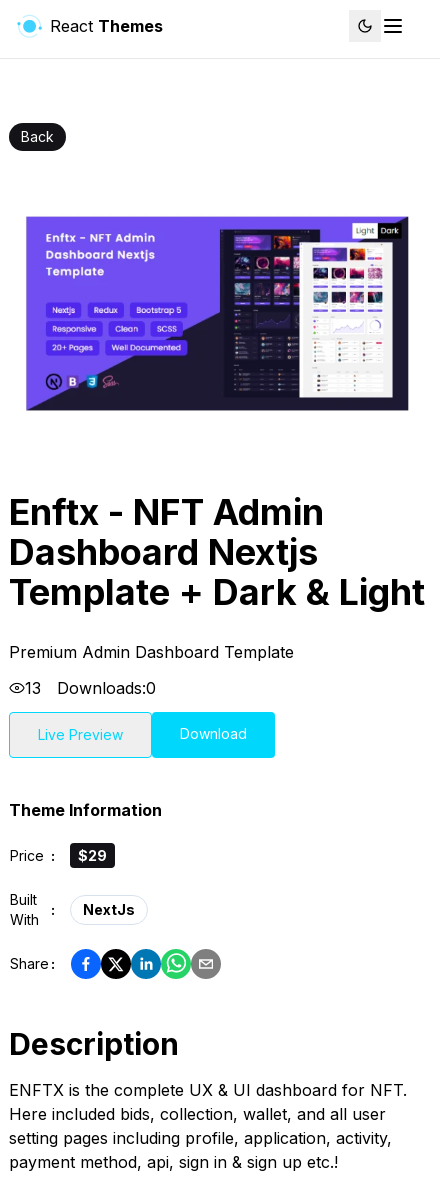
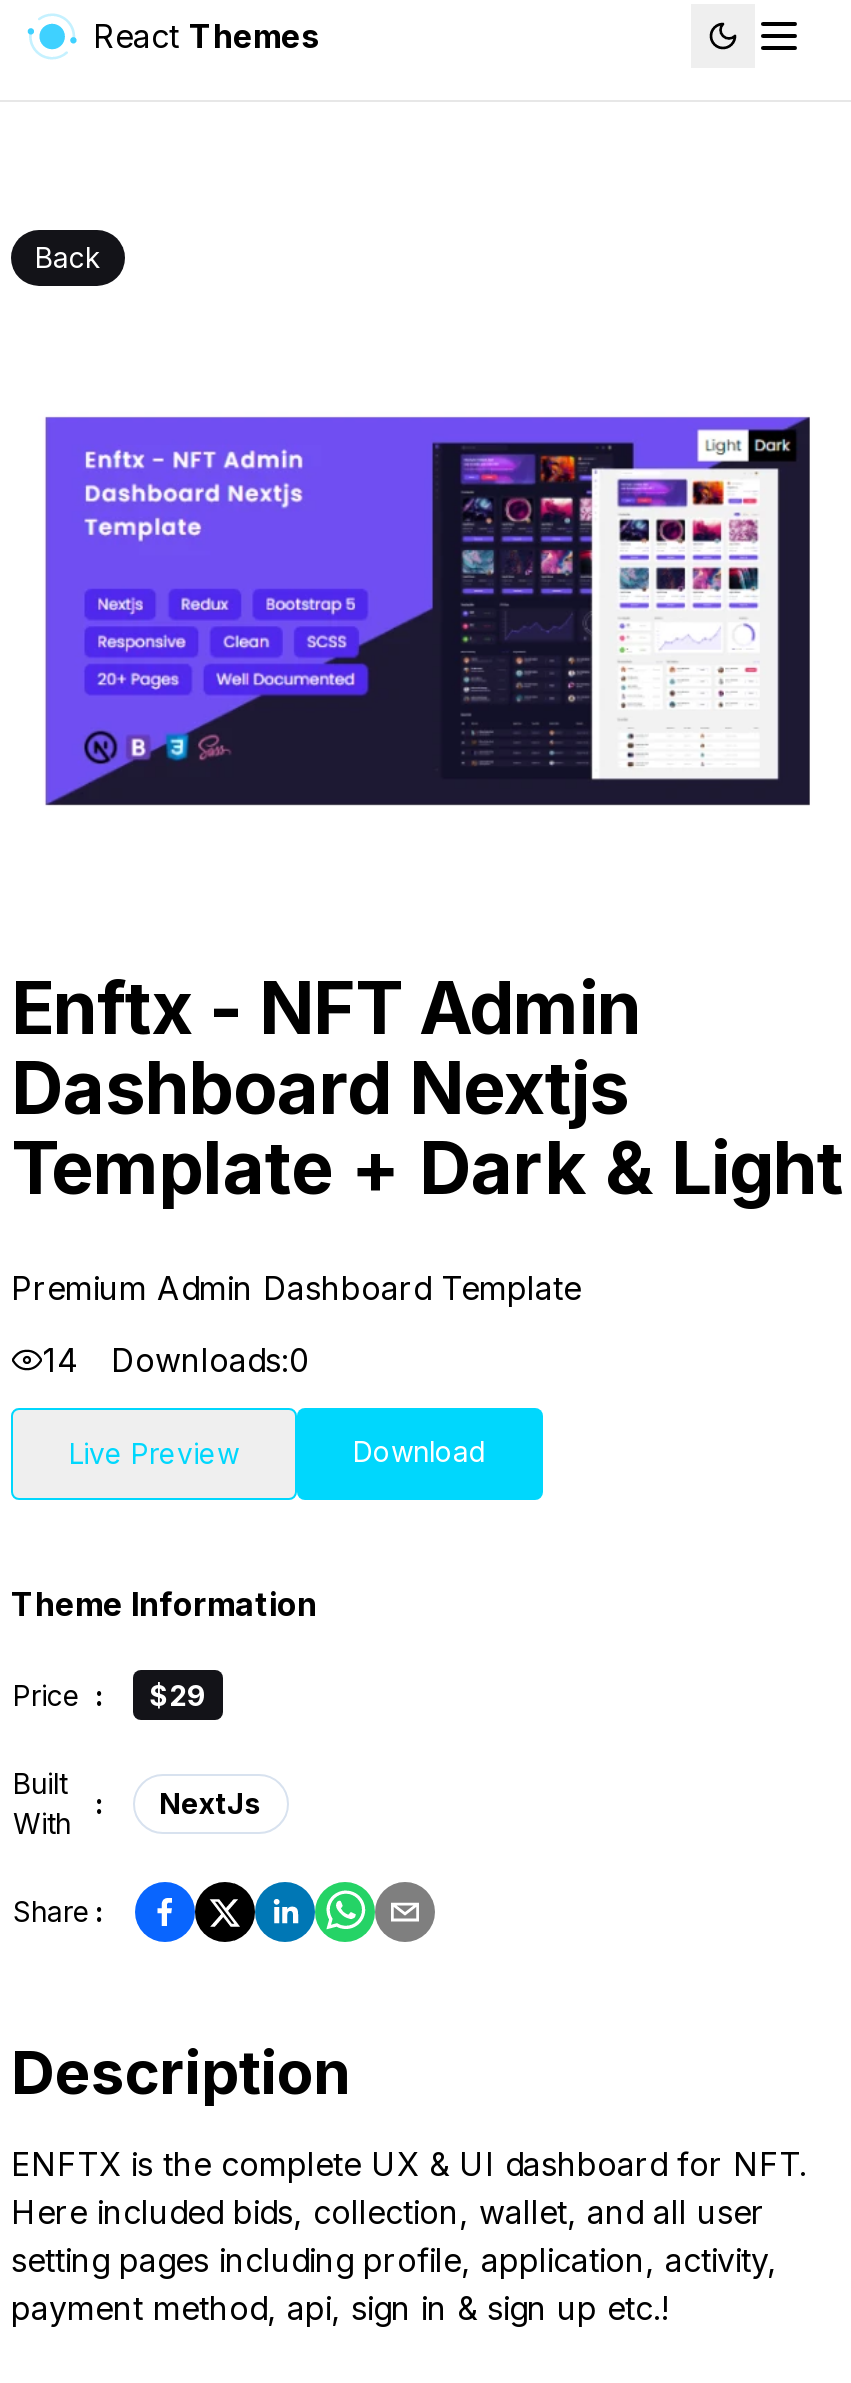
[25,678,156,698] 13 Downloads:0 -> [43,1341,309,1381] 14 Downloads:0

